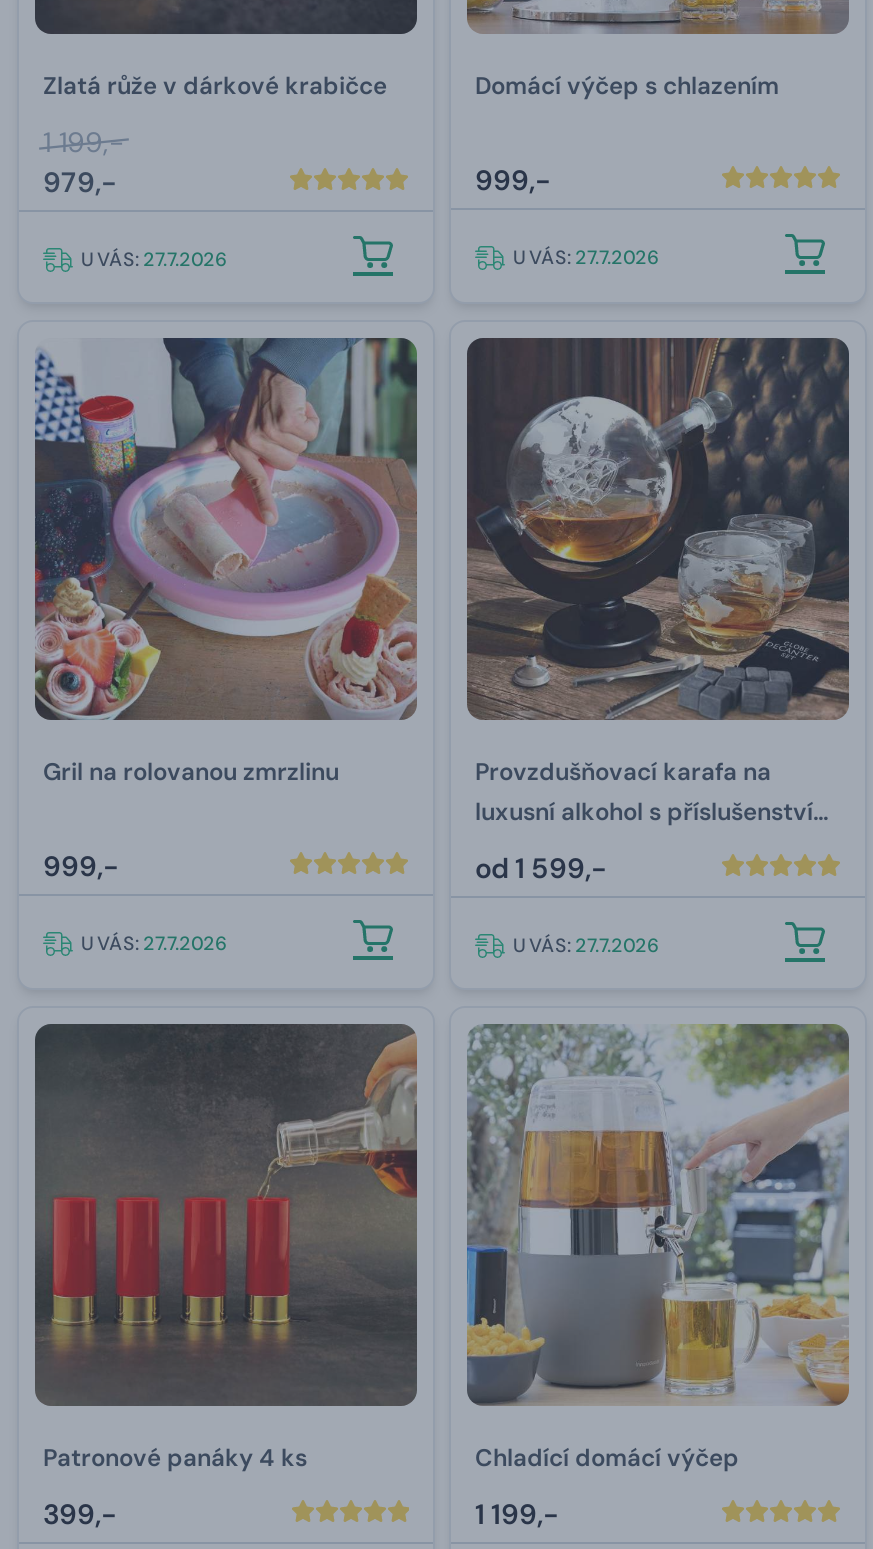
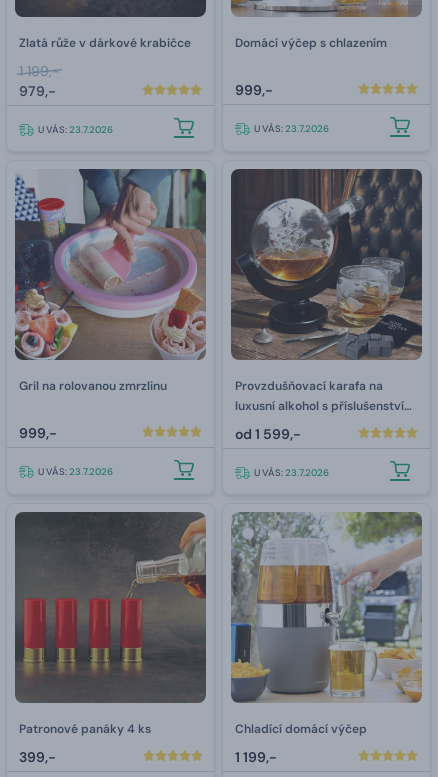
[81,247,227,273] U VÁS: 27.7.2026 -> [38,123,113,136] U VÁS: 23.7.2026
[513,245,659,271] U VÁS: 27.7.2026 -> [254,122,329,135] U VÁS: 23.7.2026
[81,931,227,957] U VÁS: 27.7.2026 -> [38,465,113,478] U VÁS: 23.7.2026
[513,933,659,959] U VÁS: 27.7.2026 -> [254,466,329,479] U VÁS: 23.7.2026

